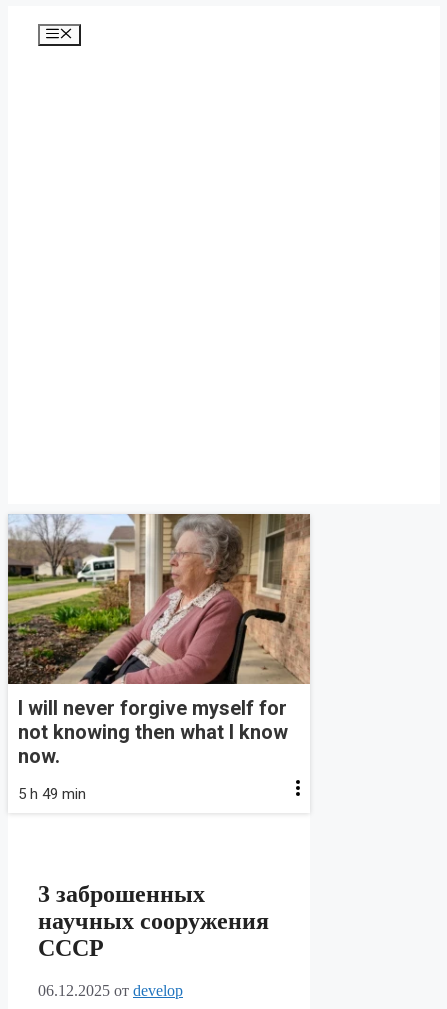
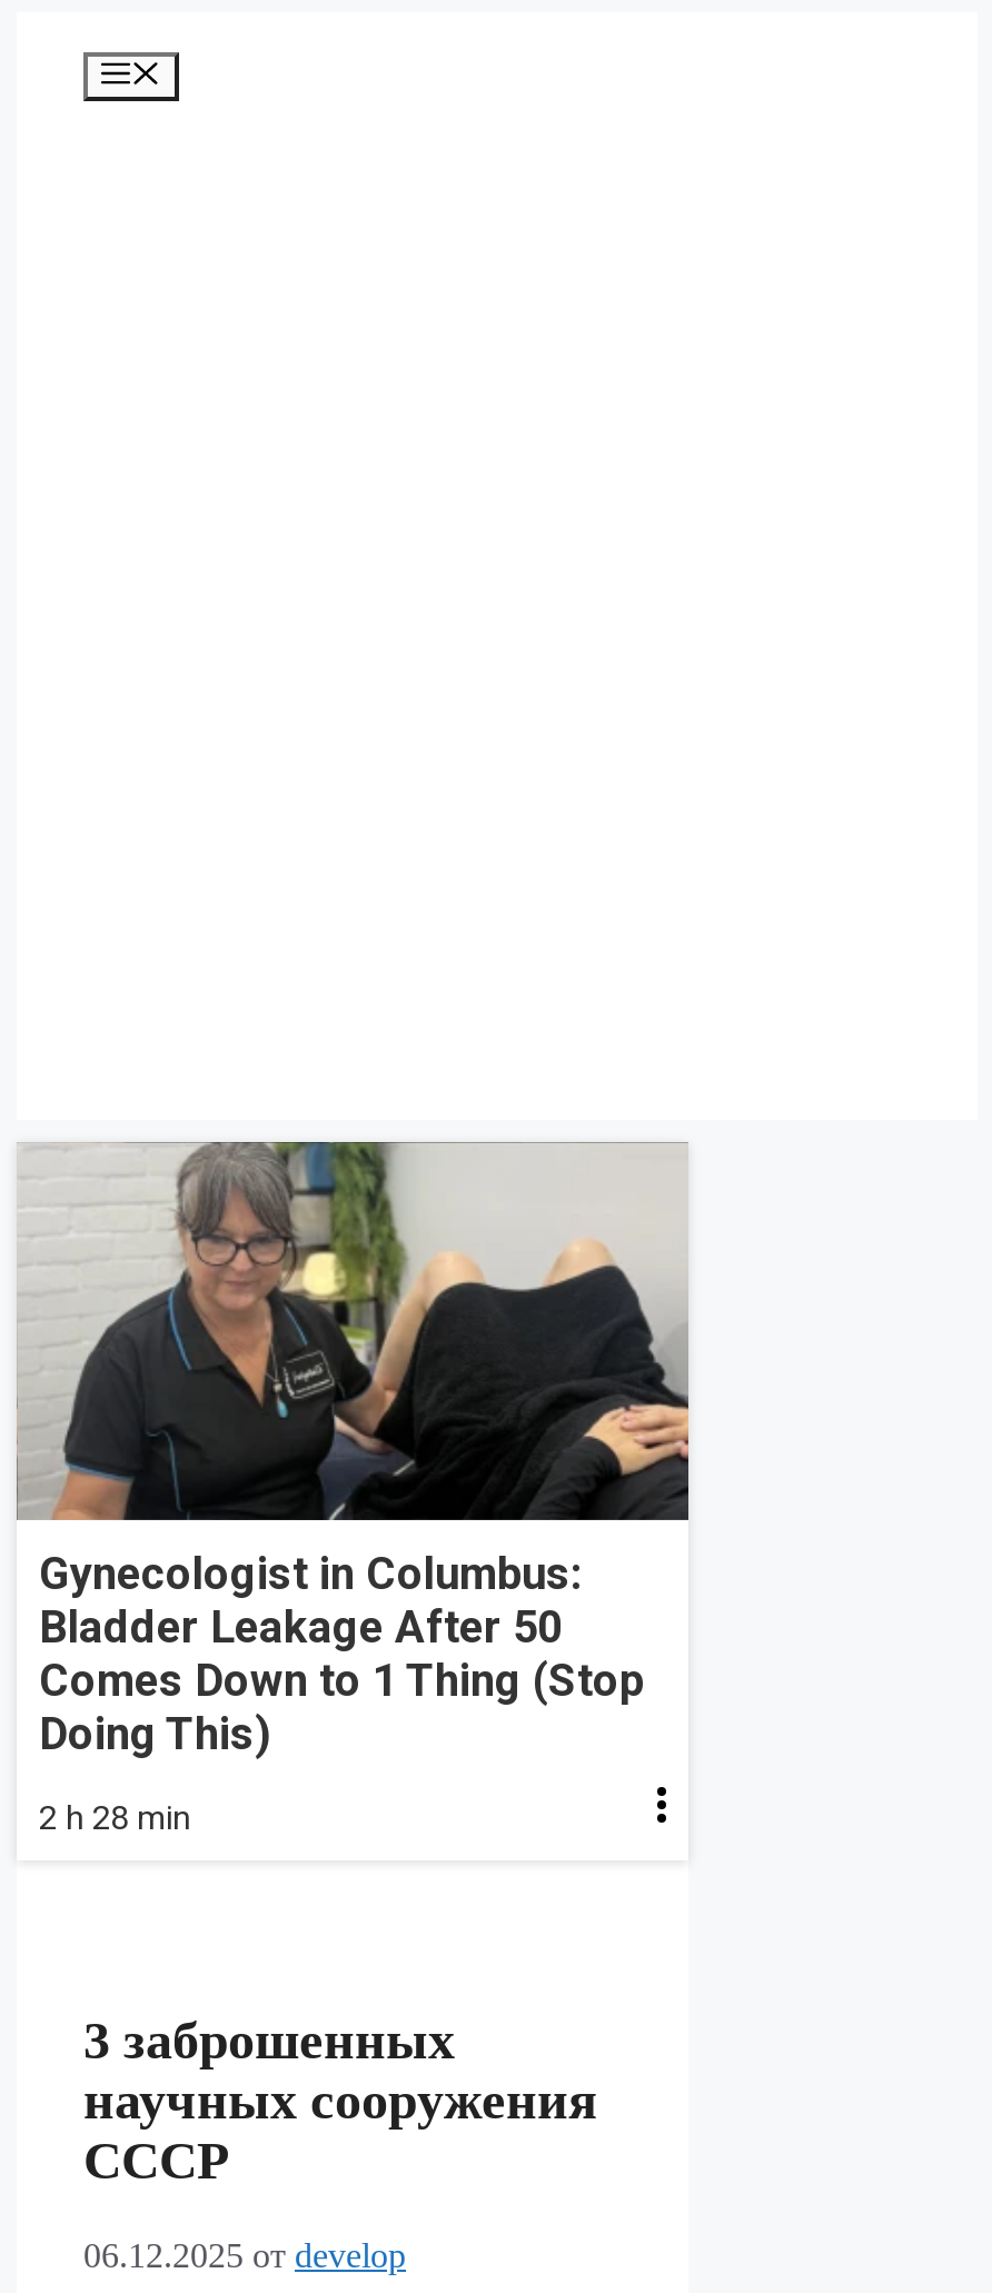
[7,513,311,768] [image] | I will never forgive myself for | not knowing then what I know | now. -> [19,1140,691,1761] [image] | Gynecologist in Columbus: | Bladder Leakage After 50 | Comes Down to 1 Thing (Stop | Doing This)
[18,785,86,803] 5 h 49 min -> [39,1799,190,1839] 2 h 28 min

